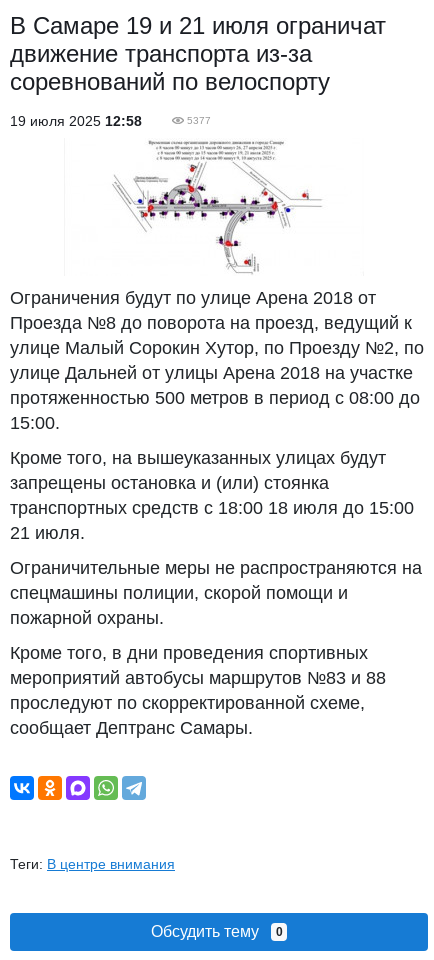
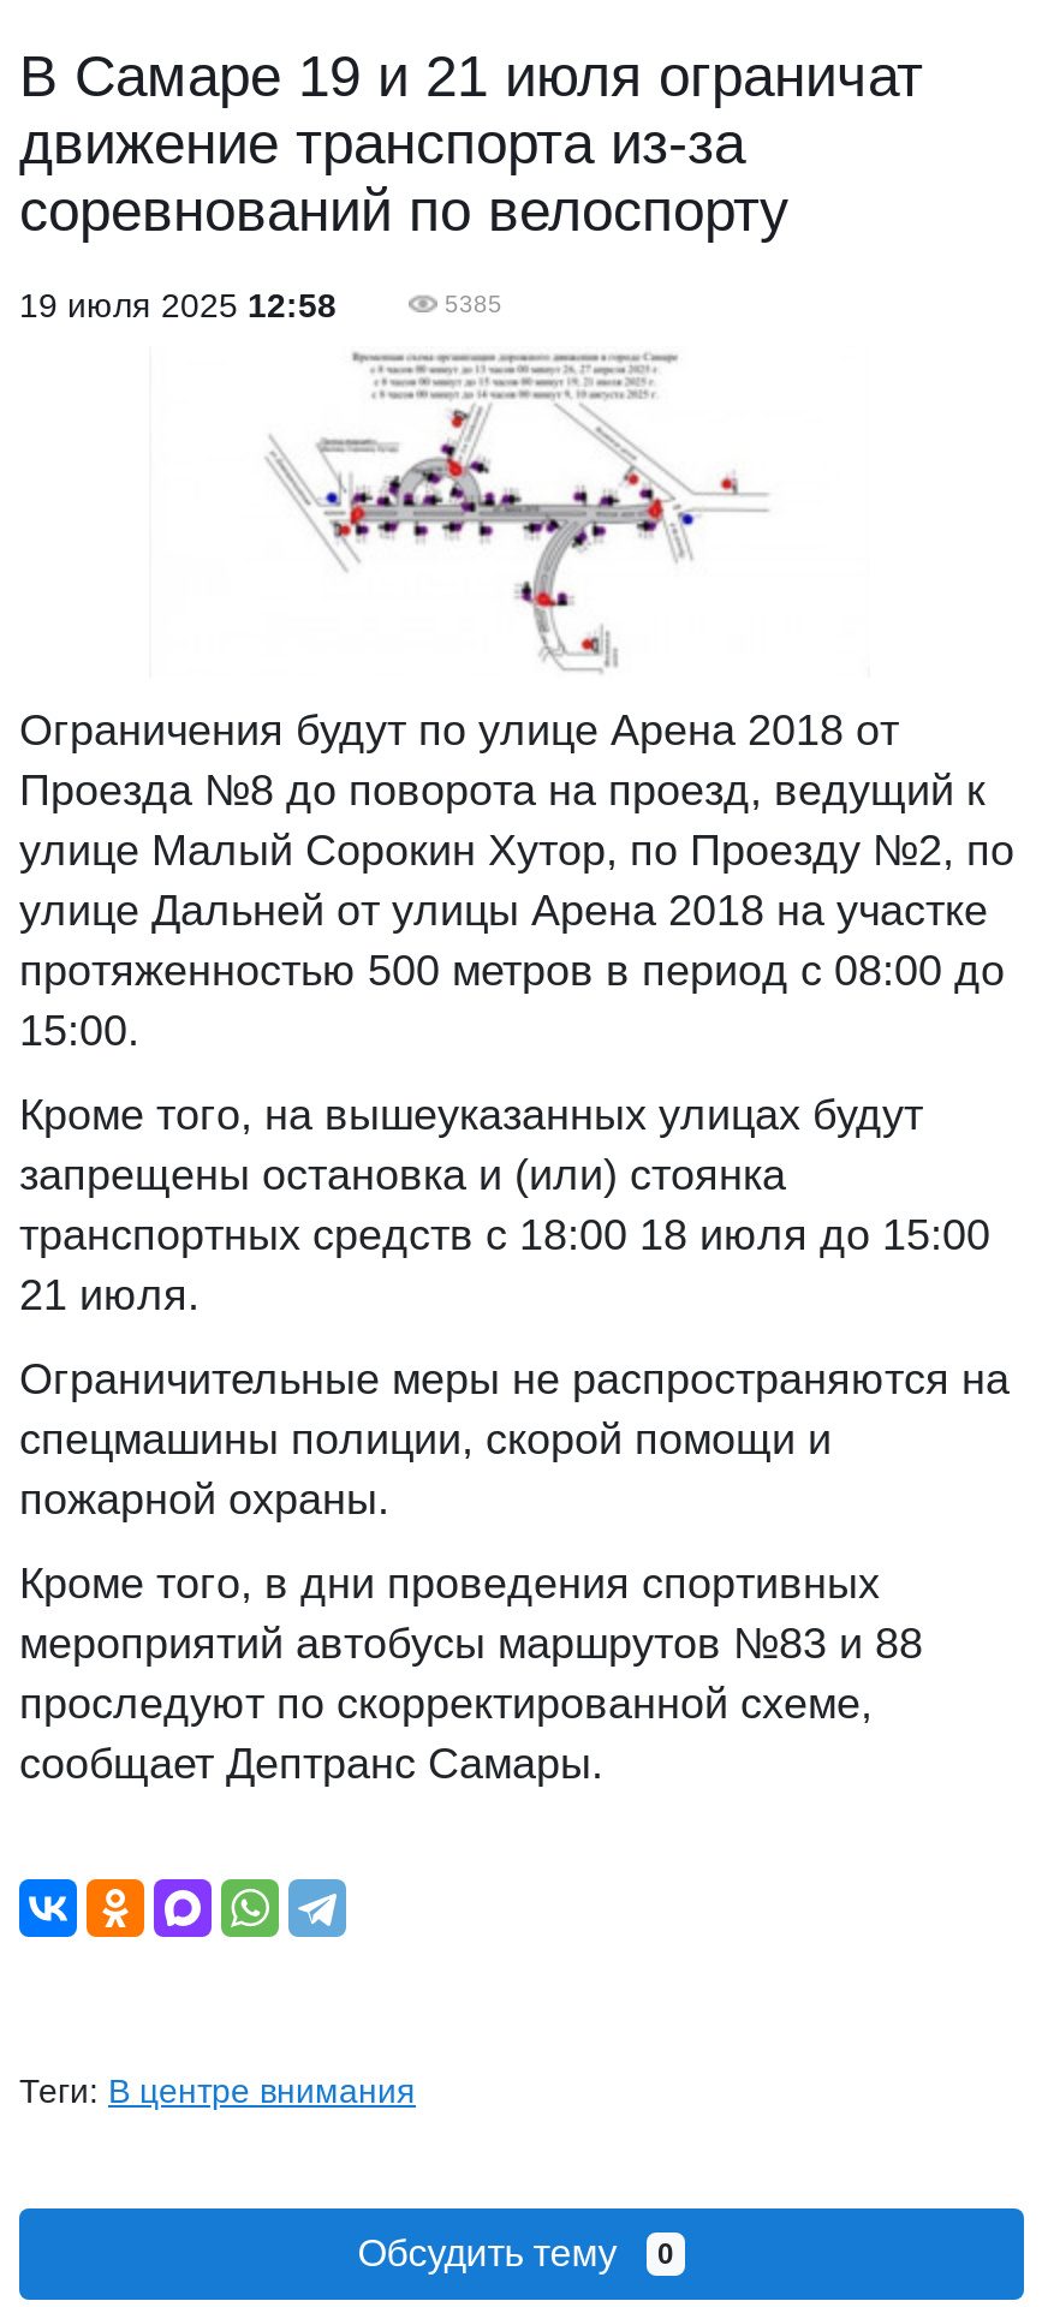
[187,115,211,126] 5377 -> [445,291,502,317] 5385

